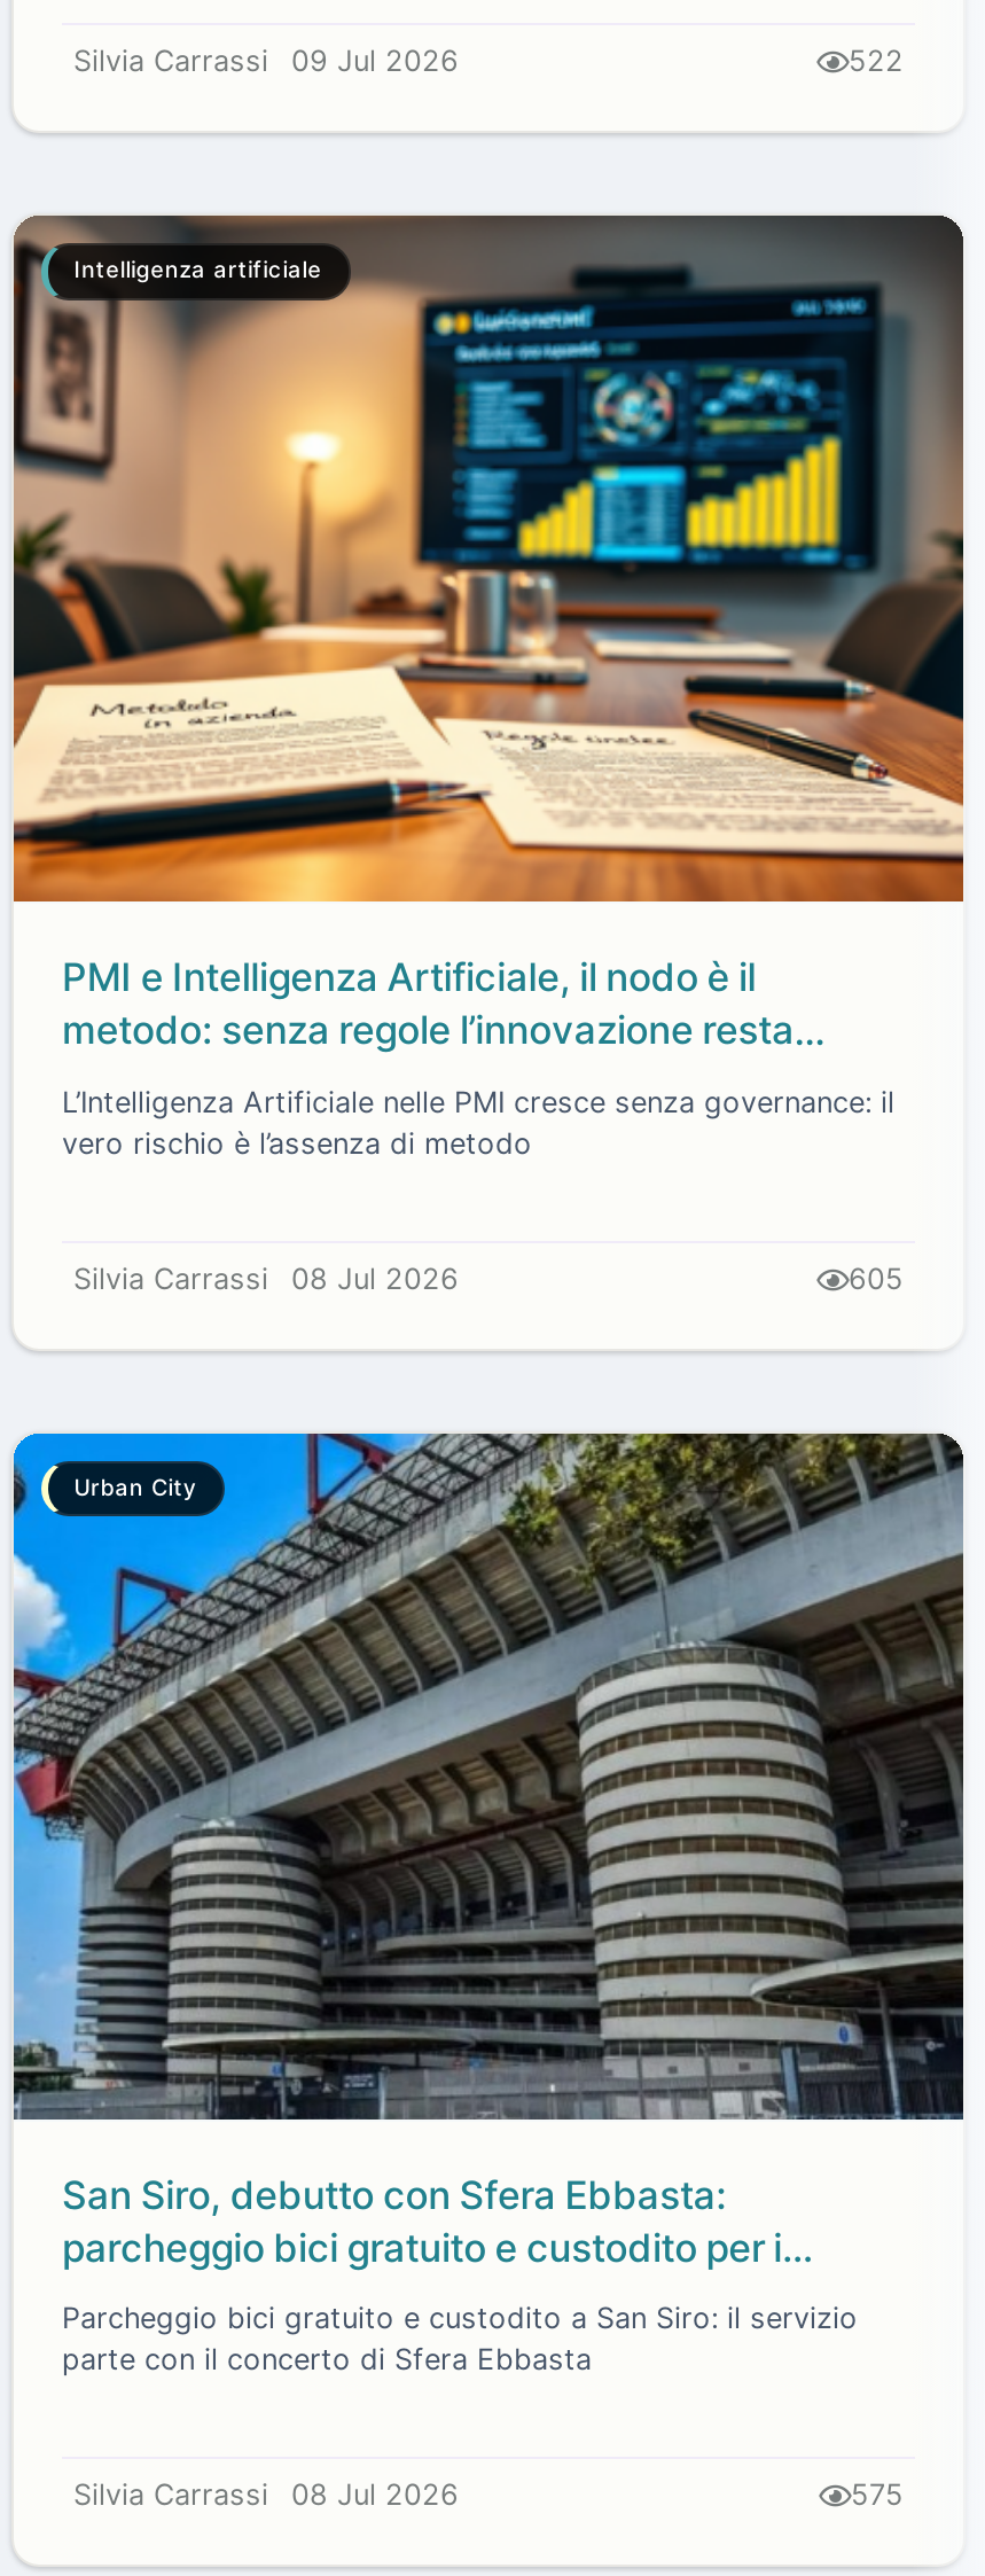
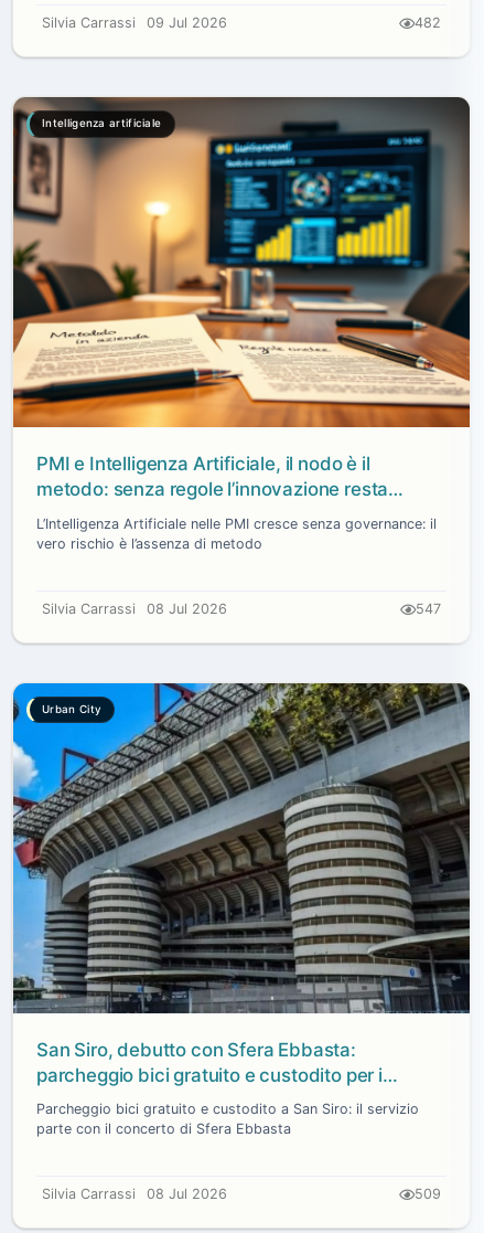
[849,44,904,79] 522 -> [415,15,441,31] 482
[849,1261,904,1296] 605 -> [416,600,441,617] 547
[851,2478,904,2512] 575 -> [415,1186,441,1202] 509

